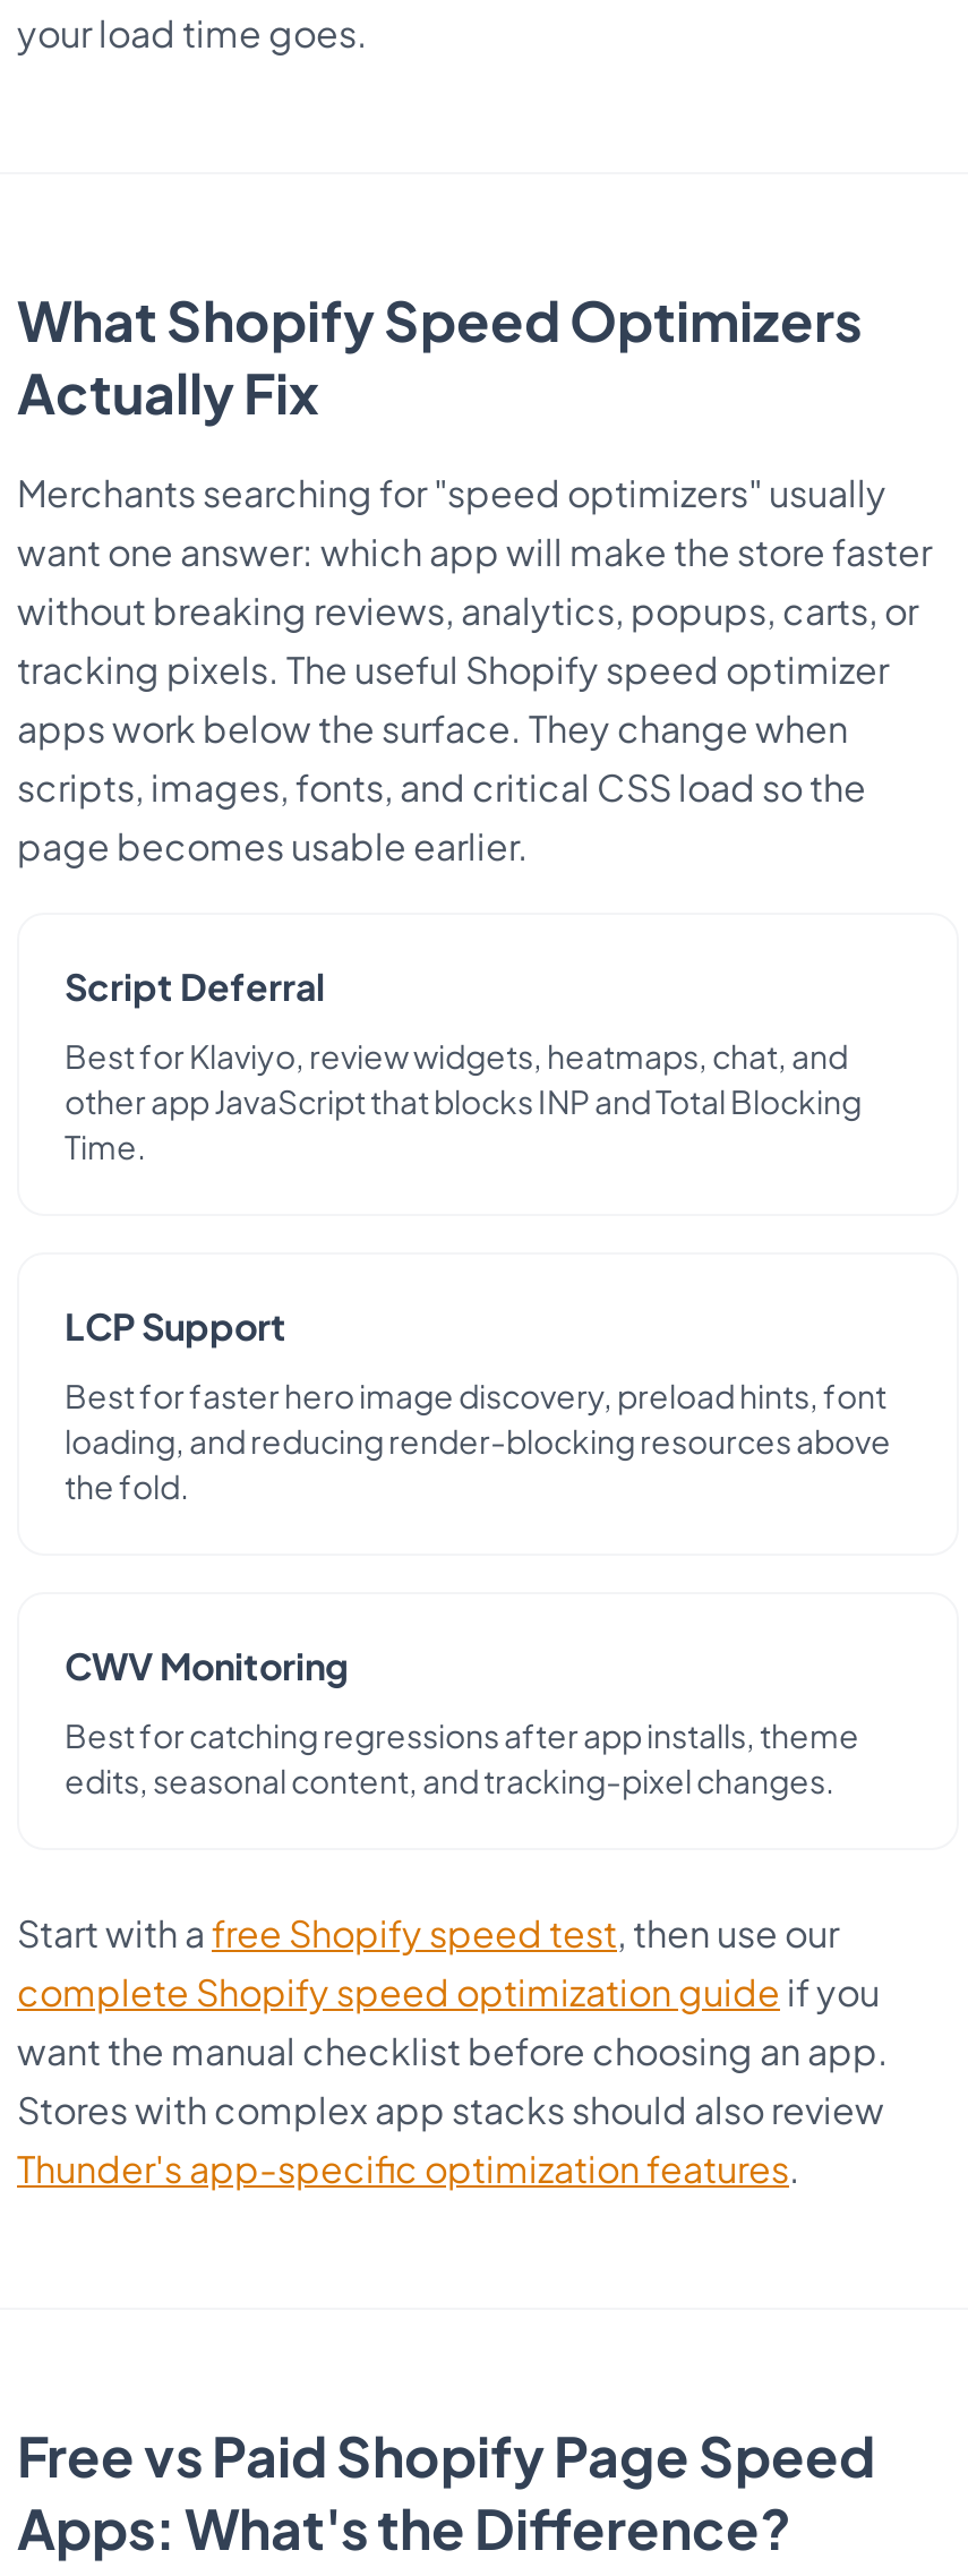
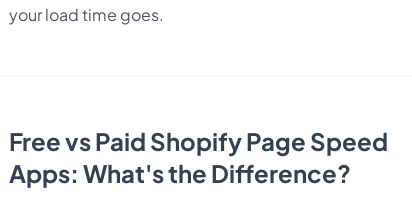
[17,285,932,1166] What Shopify Speed Optimizers | Actually Fix | Merchants searching for "speed optimizers" usually | want one answer: which app will make the store faster | without breaking reviews, analytics, popups, carts, or | tracking pixels. The useful Shopify speed optimizer | apps work below the surface. They change when | scripts, images, fonts, and critical CSS load so the | page becomes usable earlier. | Script Deferral | Best for Klaviyo, review widgets, heatmaps, chat, and | other app JavaScript that blocks INP and Total Blocking | Time. -> none
[65,1301,891,1505] LCP Support | Best for faster hero image discovery, preload hints, font | loading, and reducing render-blocking resources above | the fold. -> none
[17,1641,889,2191] CWV Monitoring | Best for catching regressions after app installs, theme | edits, seasonal content, and tracking-pixel changes. | Start with a free Shopify speed test, then use our | complete Shopify speed optimization guide if you | want the manual checklist before choosing an app. | Stores with complex app stacks should also review | Thunder's app-specific optimization features. -> none

